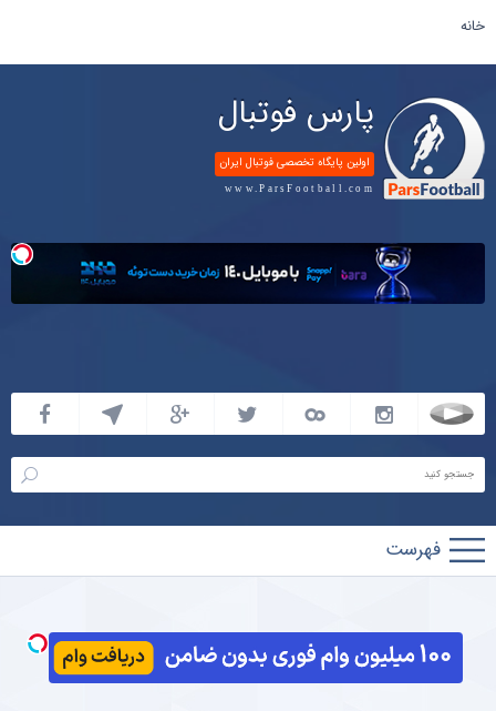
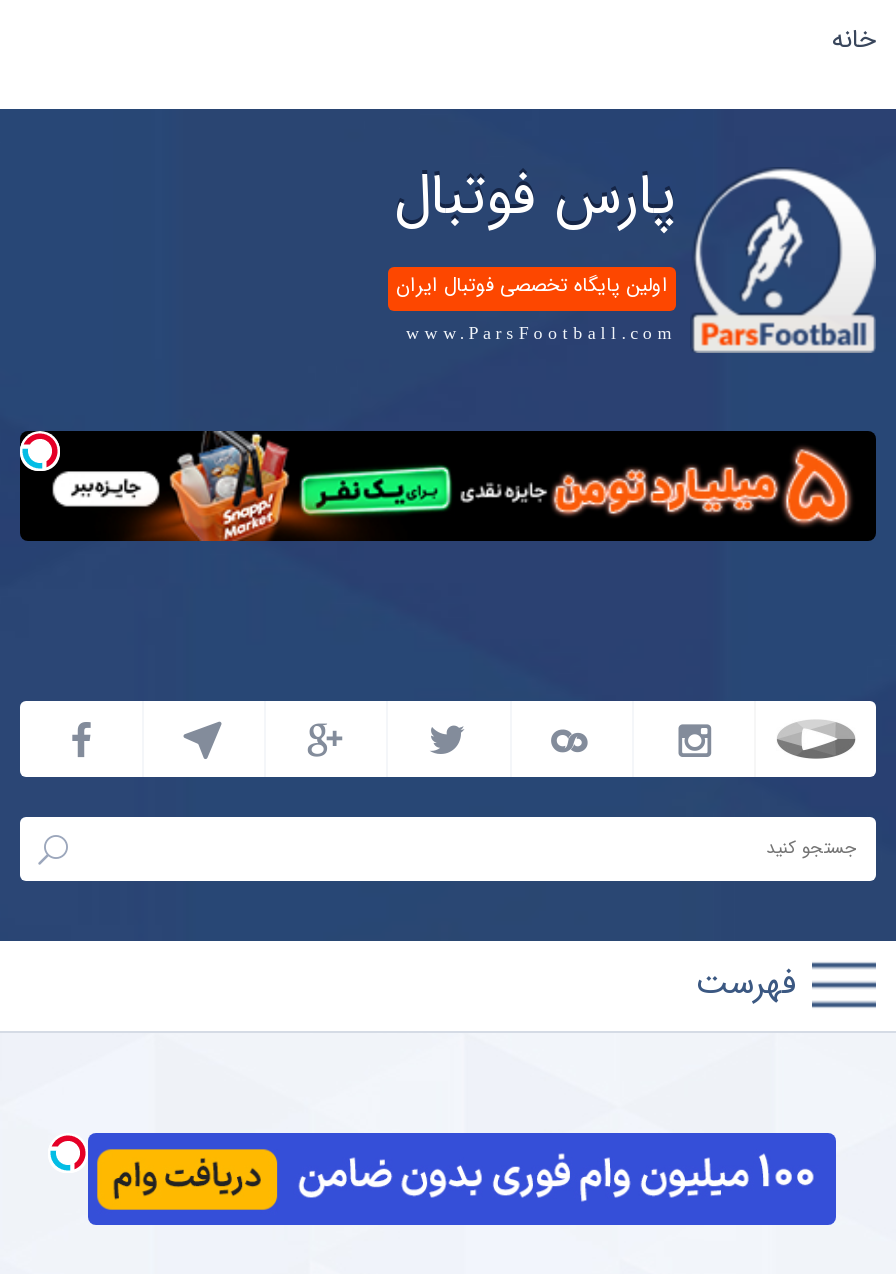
[24,243,483,304] [image] -> [46,431,874,543] [image]

